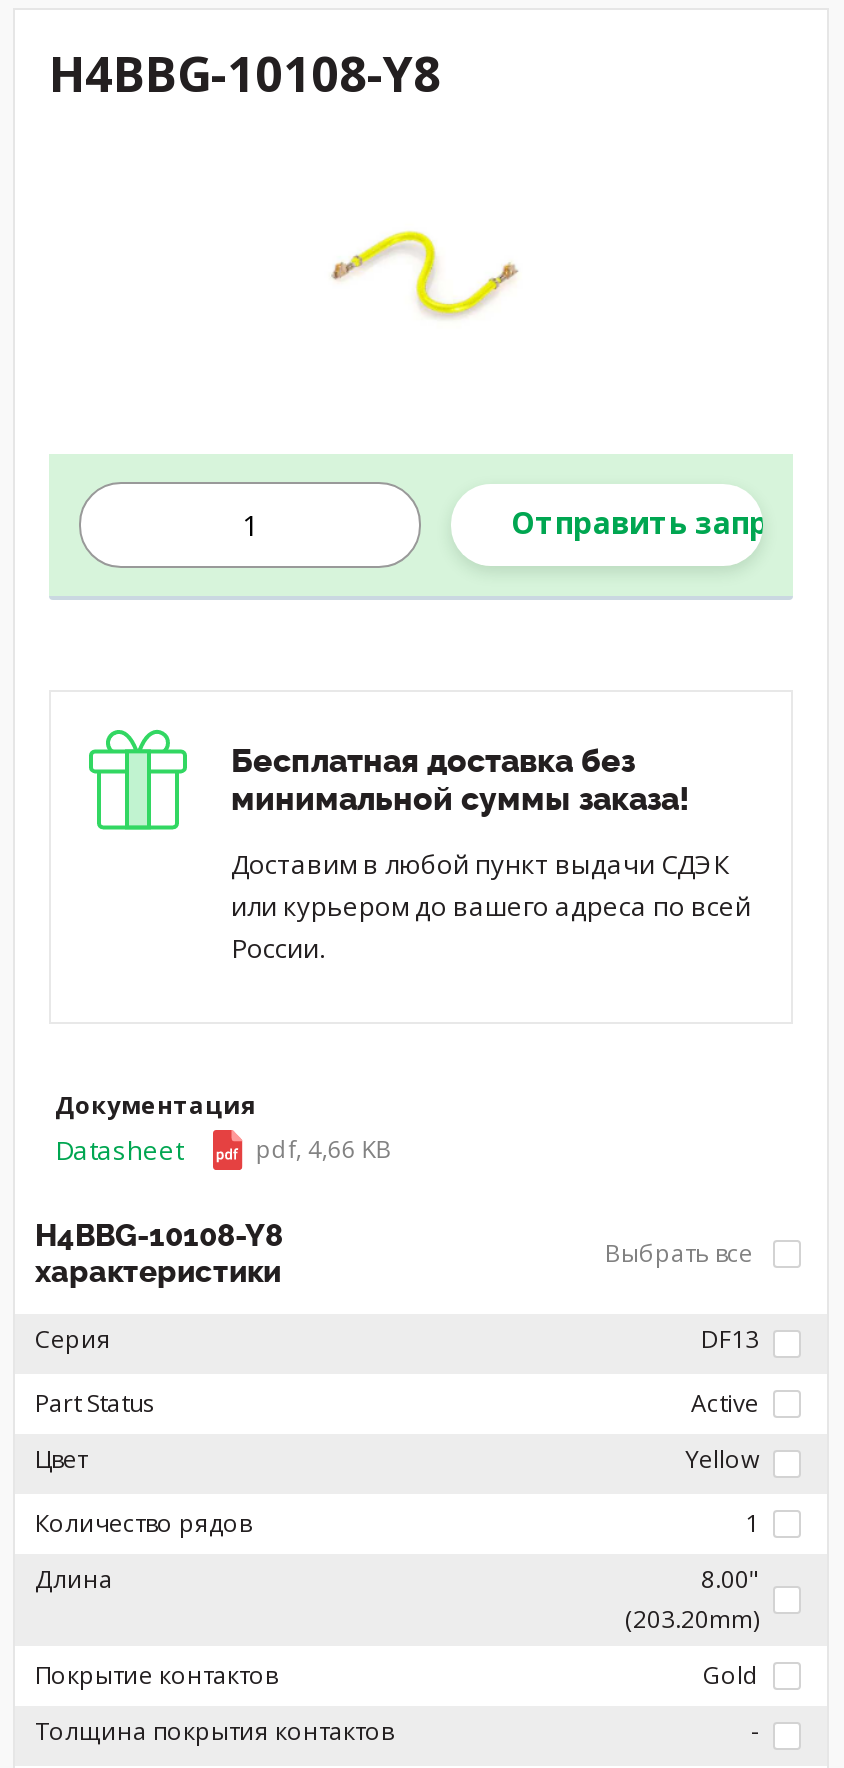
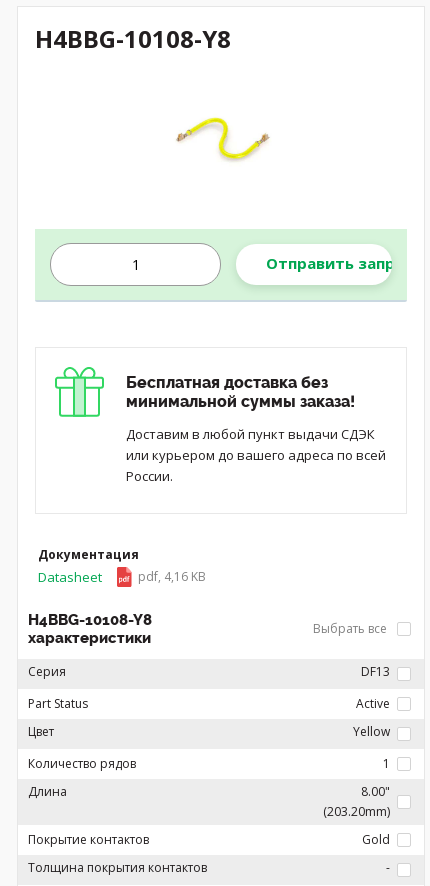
[256,1132,392,1166] pdf, 4,66 KB -> [138,568,206,585] pdf, 4,16 KB

